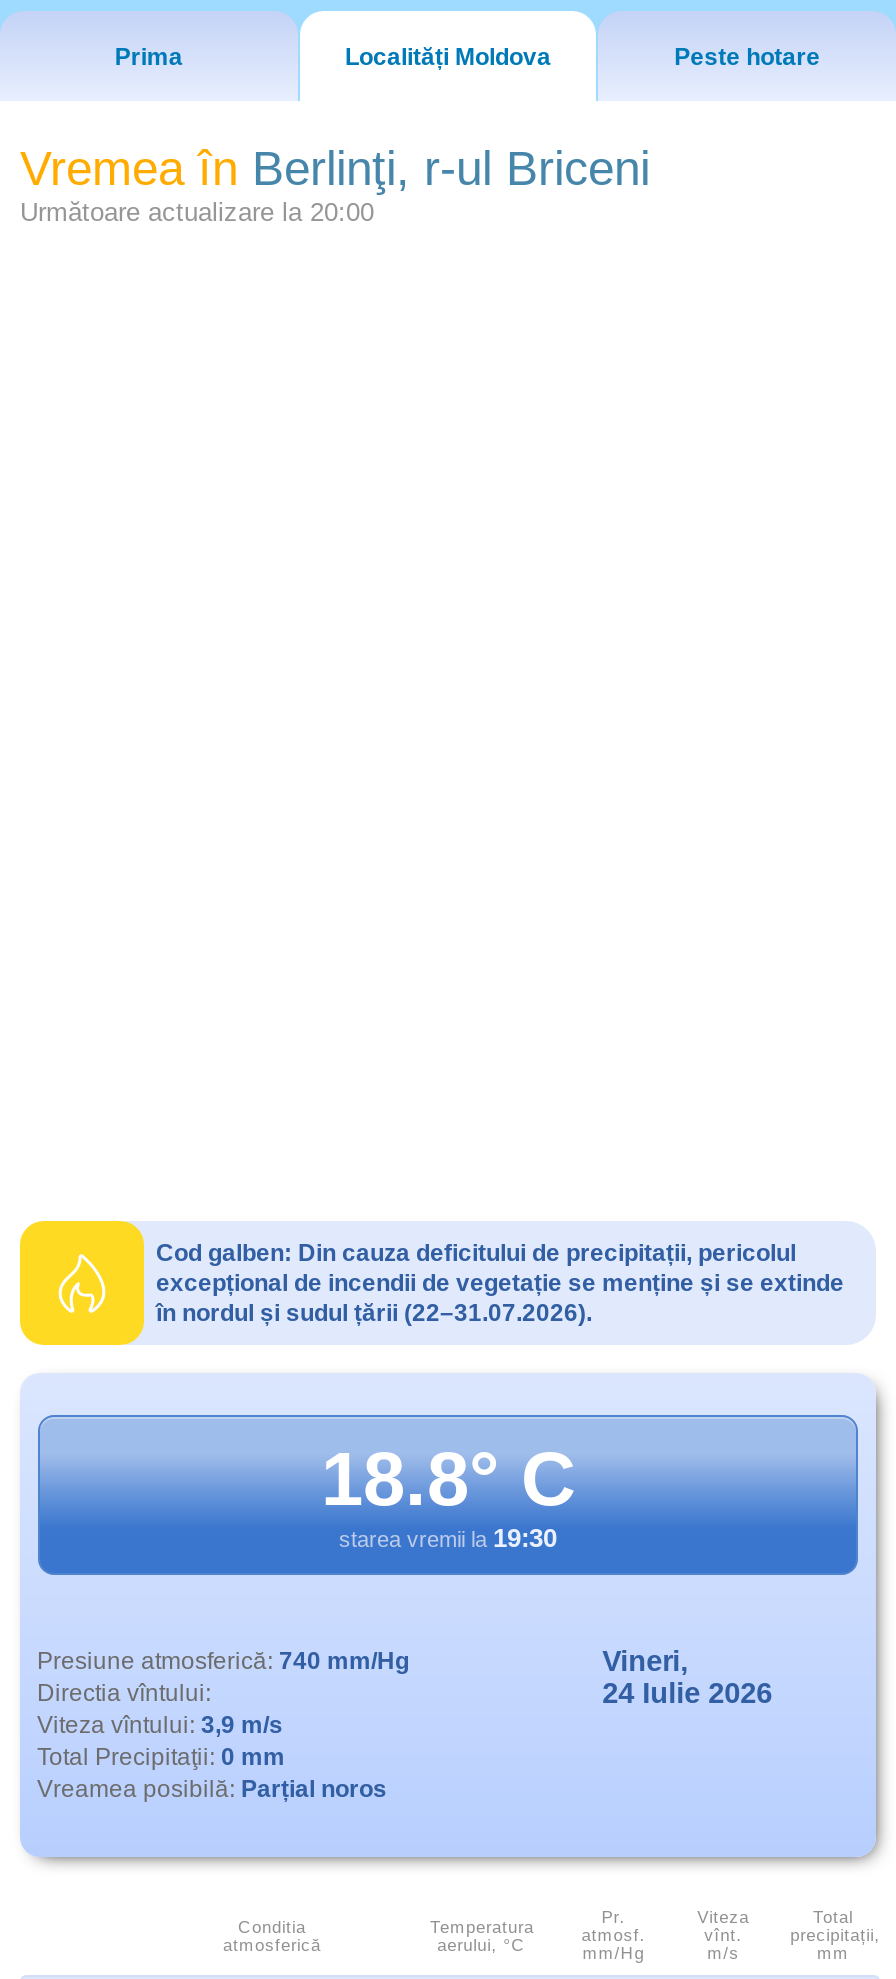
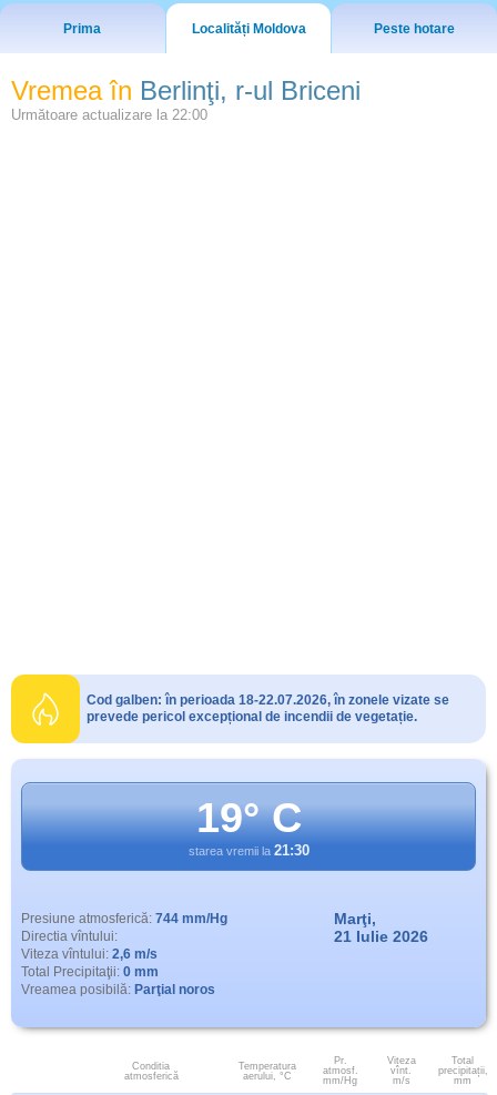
[20,197,374,227] Următoare actualizare la 20:00 -> [11,107,207,123] Următoare actualizare la 22:00
[156,1238,844,1326] Cod galben: Din cauza deficitului de precipitații, pericolul | excepțional de incendii de vegetație se menține și se extinde | în nordul și sudul țării (22–31.07.2026). -> [87,692,449,724] Cod galben: în perioada 18-22.07.2026, în zonele vizate se | prevede pericol excepțional de incendii de vegetație.
[321,1438,575,1554] 18.8° C | starea vremii la 19:30 -> [188,795,309,859] 19° C | starea vremii la 21:30
[37,1646,409,1674] Presiune atmosferică: 740 mm/Hg -> [21,910,227,926] Presiune atmosferică: 744 mm/Hg
[602,1644,772,1708] Vineri, | 24 Iulie 2026 -> [334,909,428,945] Marţi, | 21 Iulie 2026
[37,1710,283,1738] Viteza vîntului: 3,9 m/s -> [21,946,157,961] Viteza vîntului: 2,6 m/s
[37,1774,387,1802] Vreamea posibilă: Parțial noros -> [21,981,215,997] Vreamea posibilă: Parţial noros

